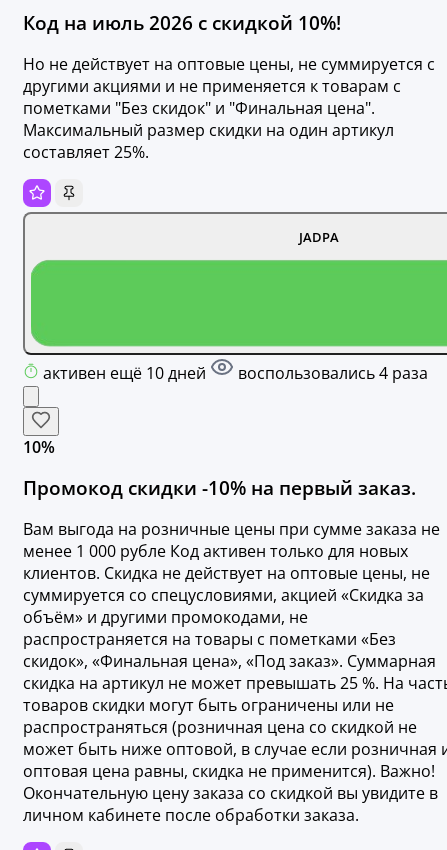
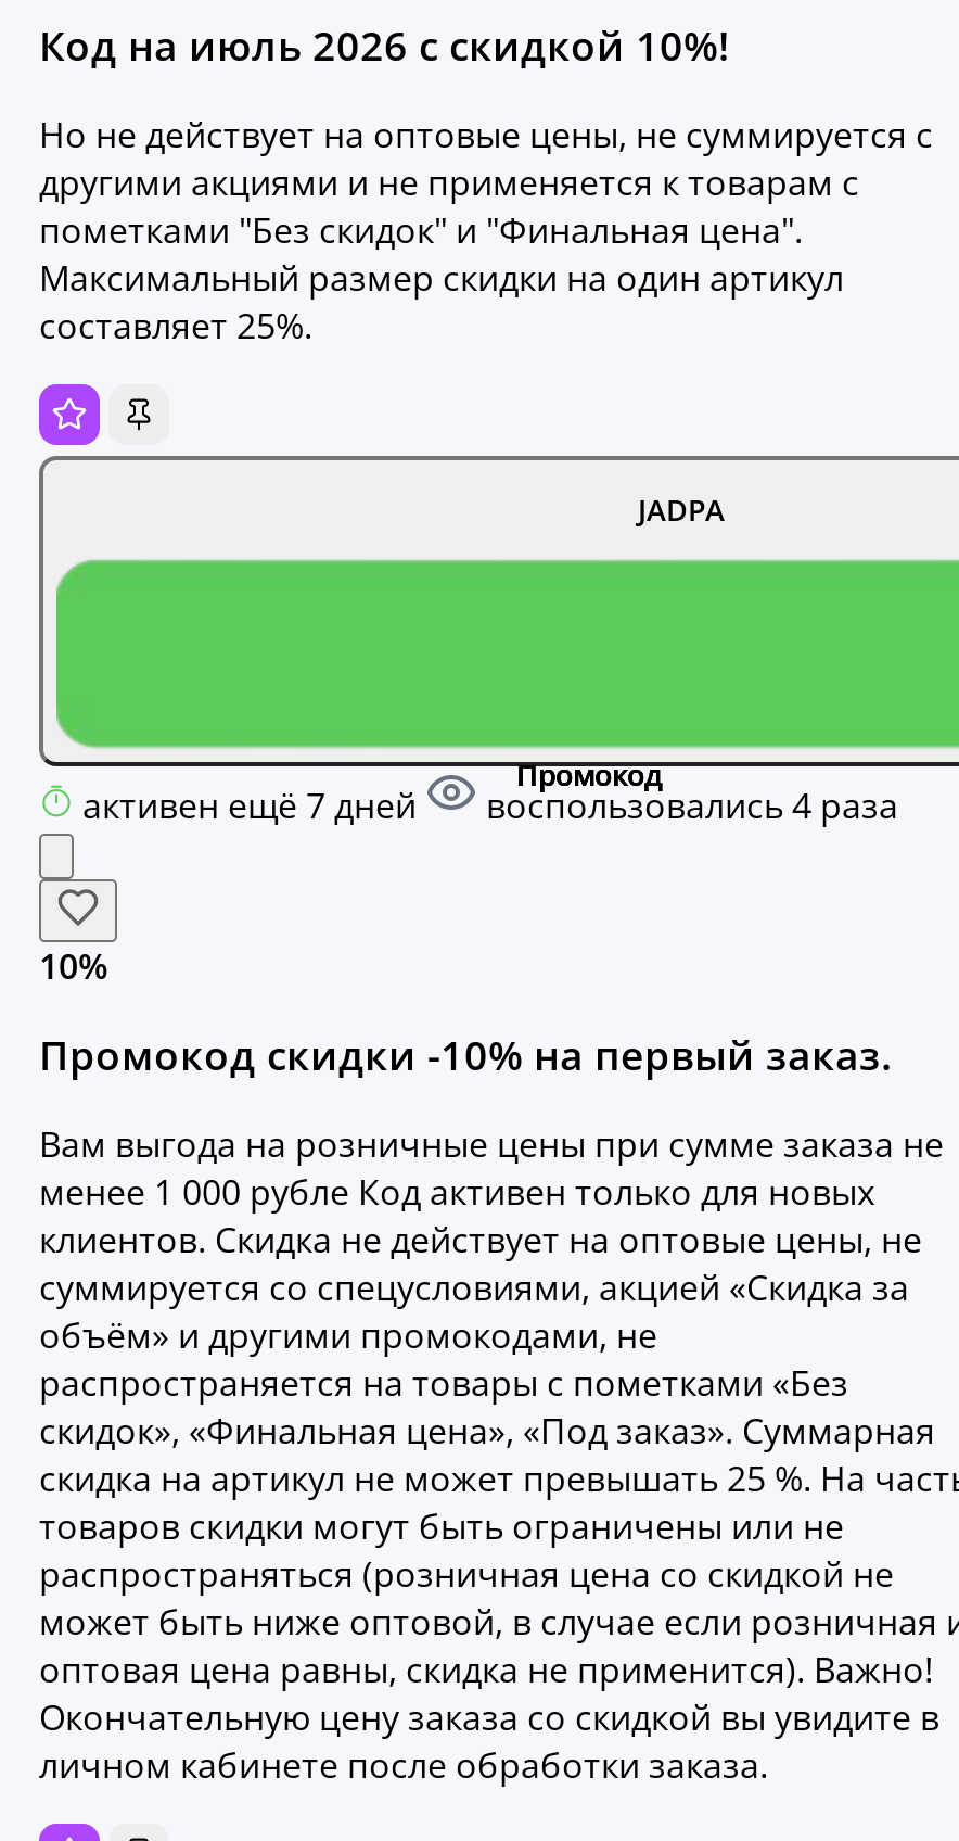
[43,362,210,384] активен ещё 10 дней -> [82,782,425,830] активен ещё 7 дней

